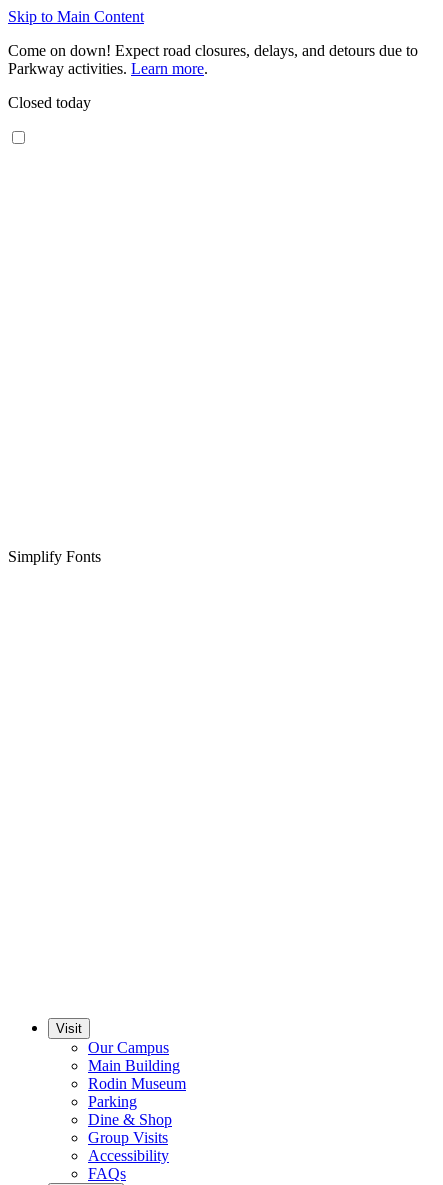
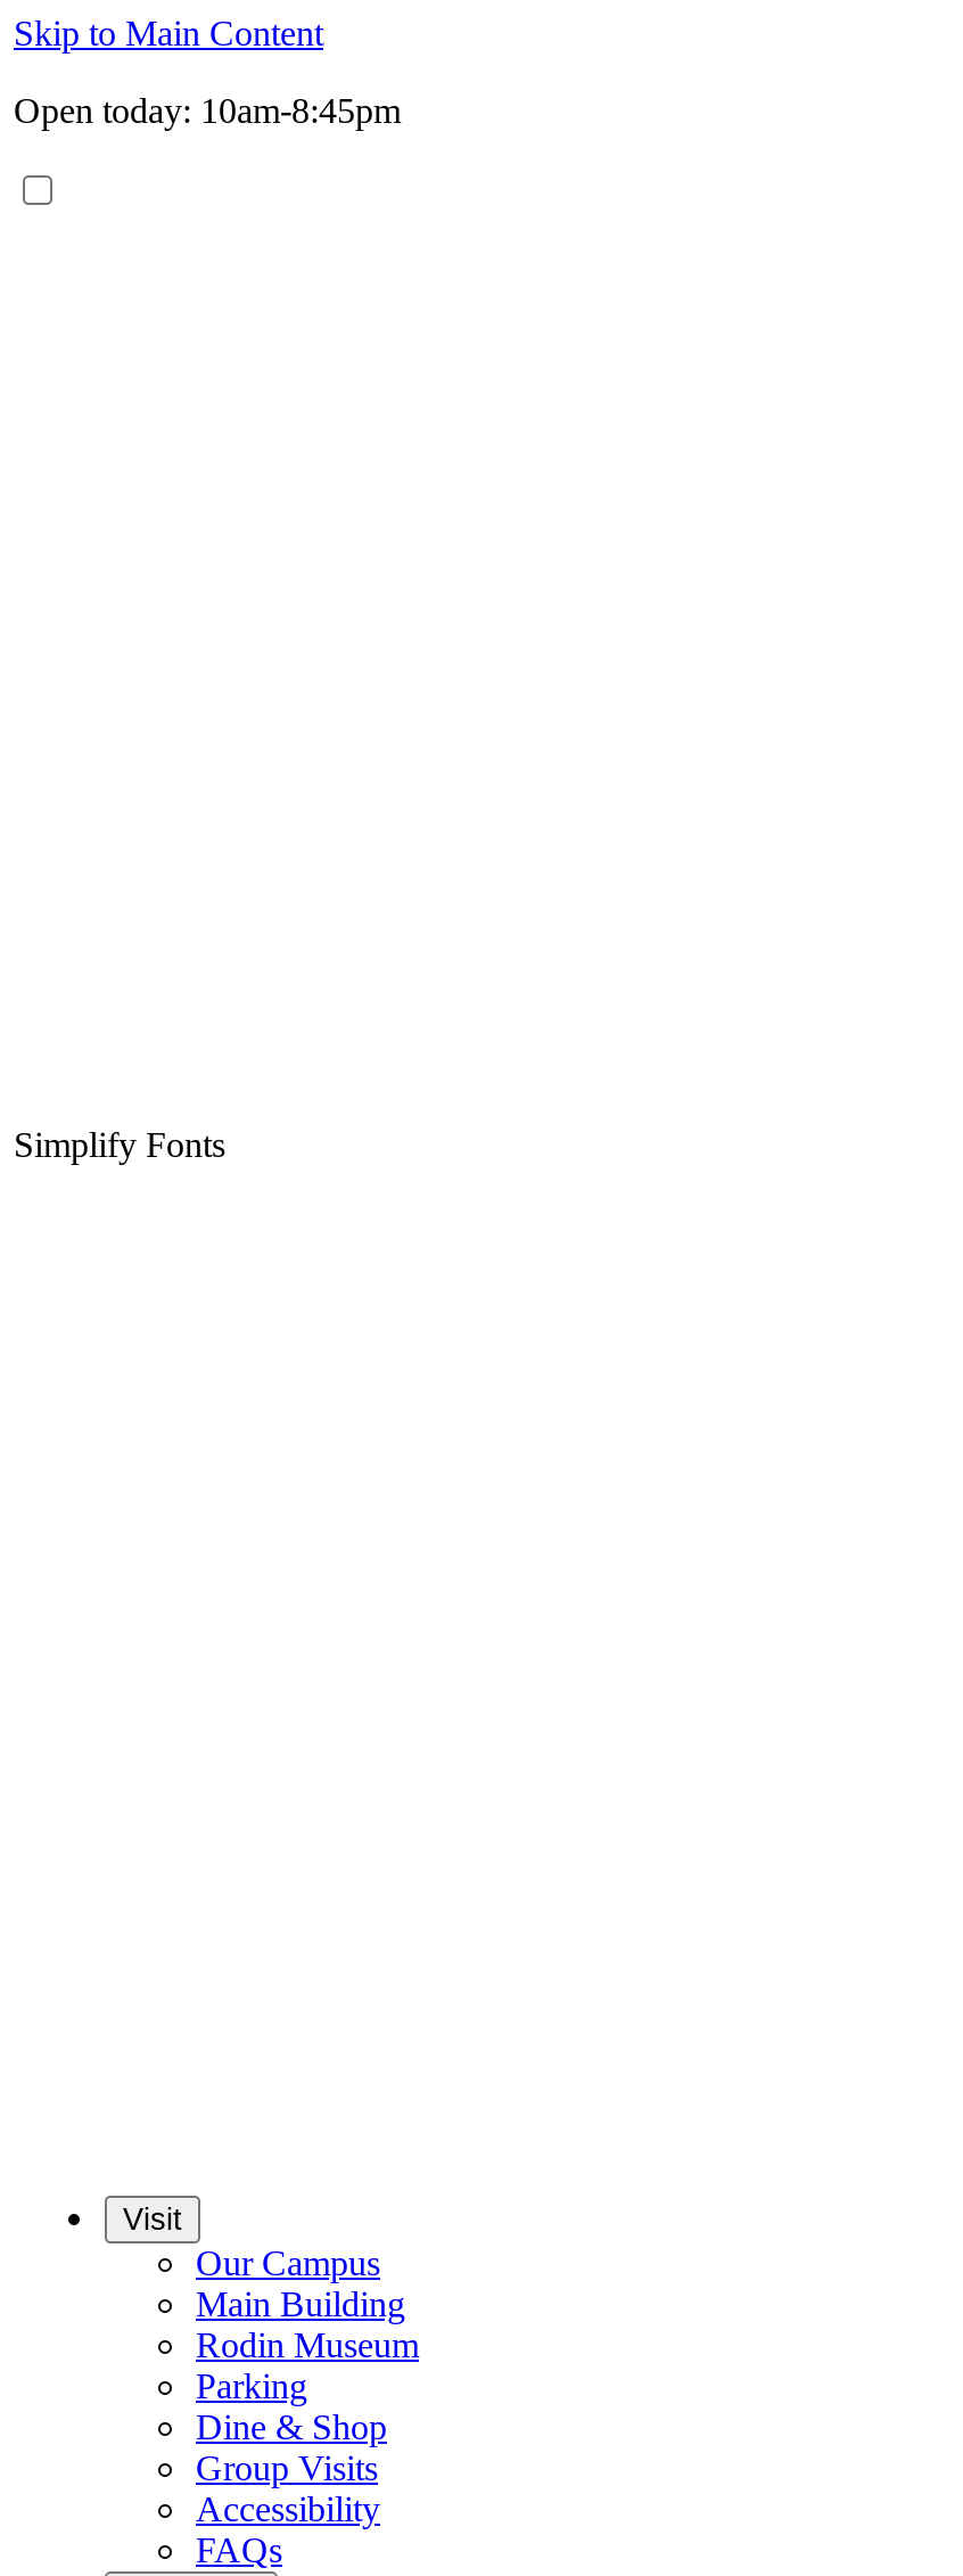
[8,42,418,111] Come on down! Expect road closures, delays, and detours due to | Parkway activities. Learn more. | Closed today -> [14,91,401,130] Open today: 10am-8:45pm

